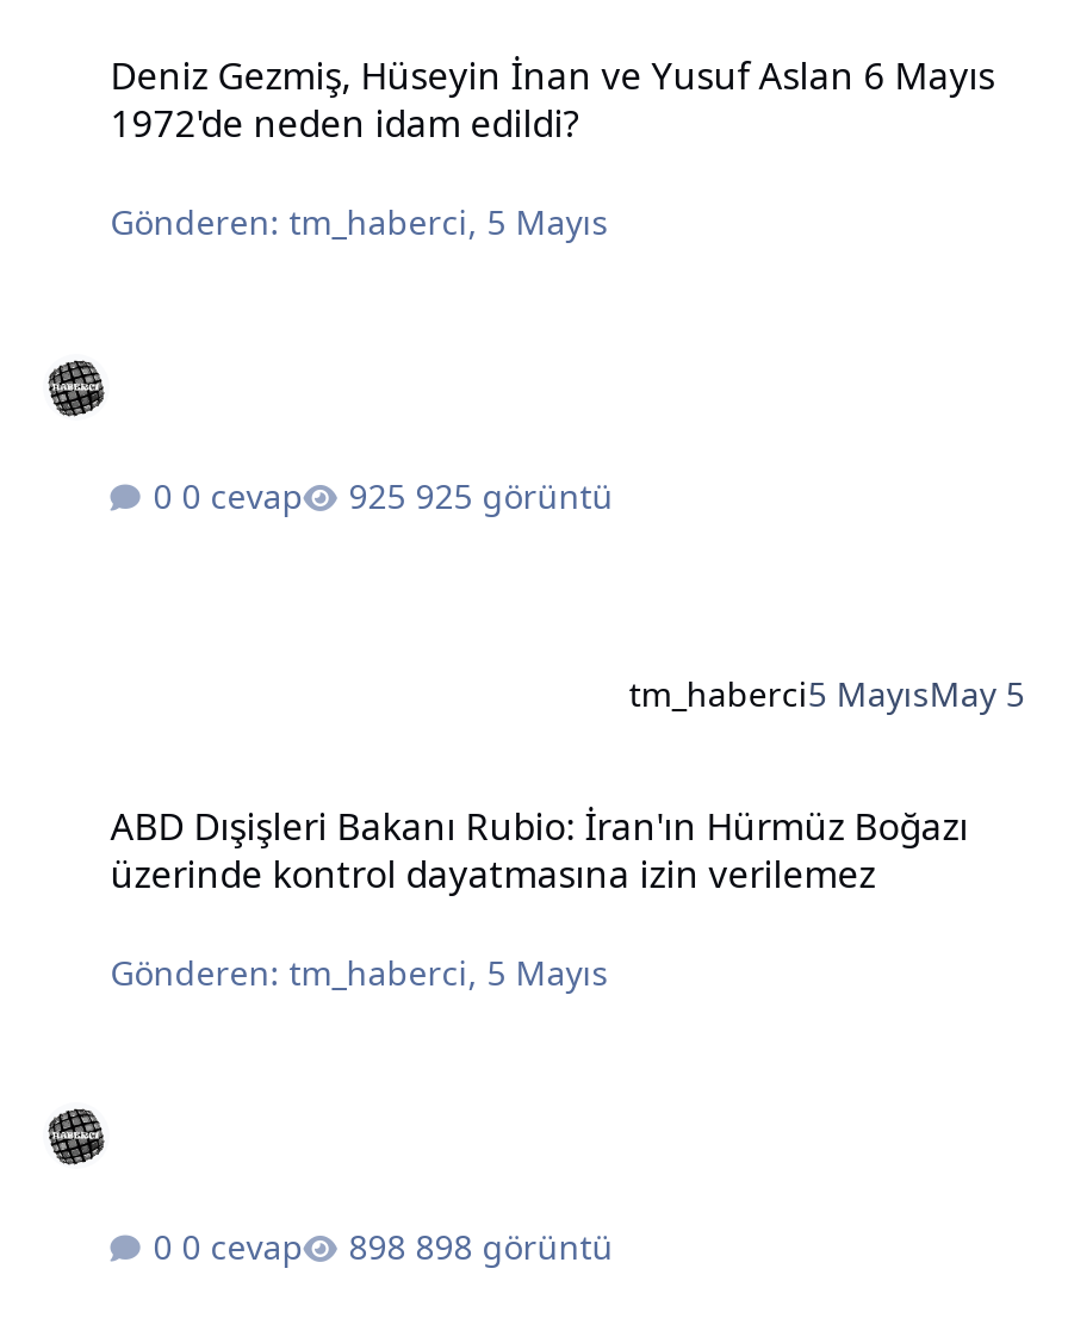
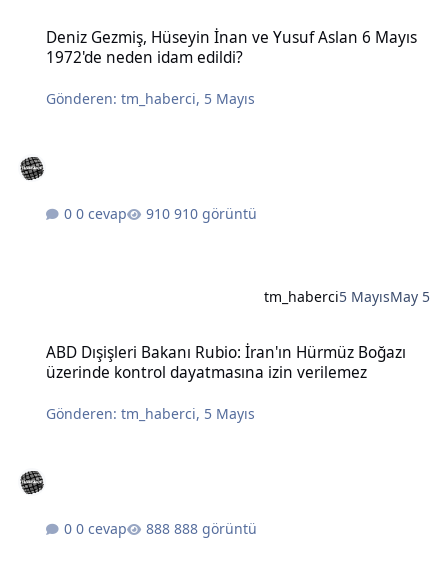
[415,473,613,518] 925 görüntü -> [174,204,257,223] 910 görüntü
[415,1223,613,1268] 898 görüntü -> [174,519,257,538] 888 görüntü

